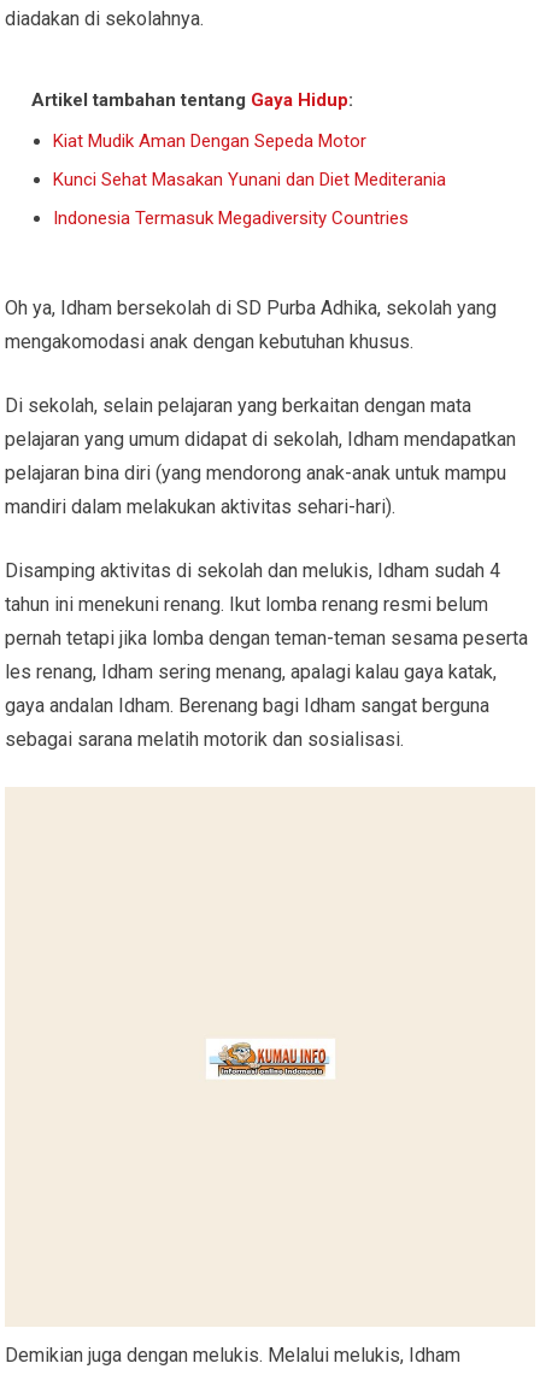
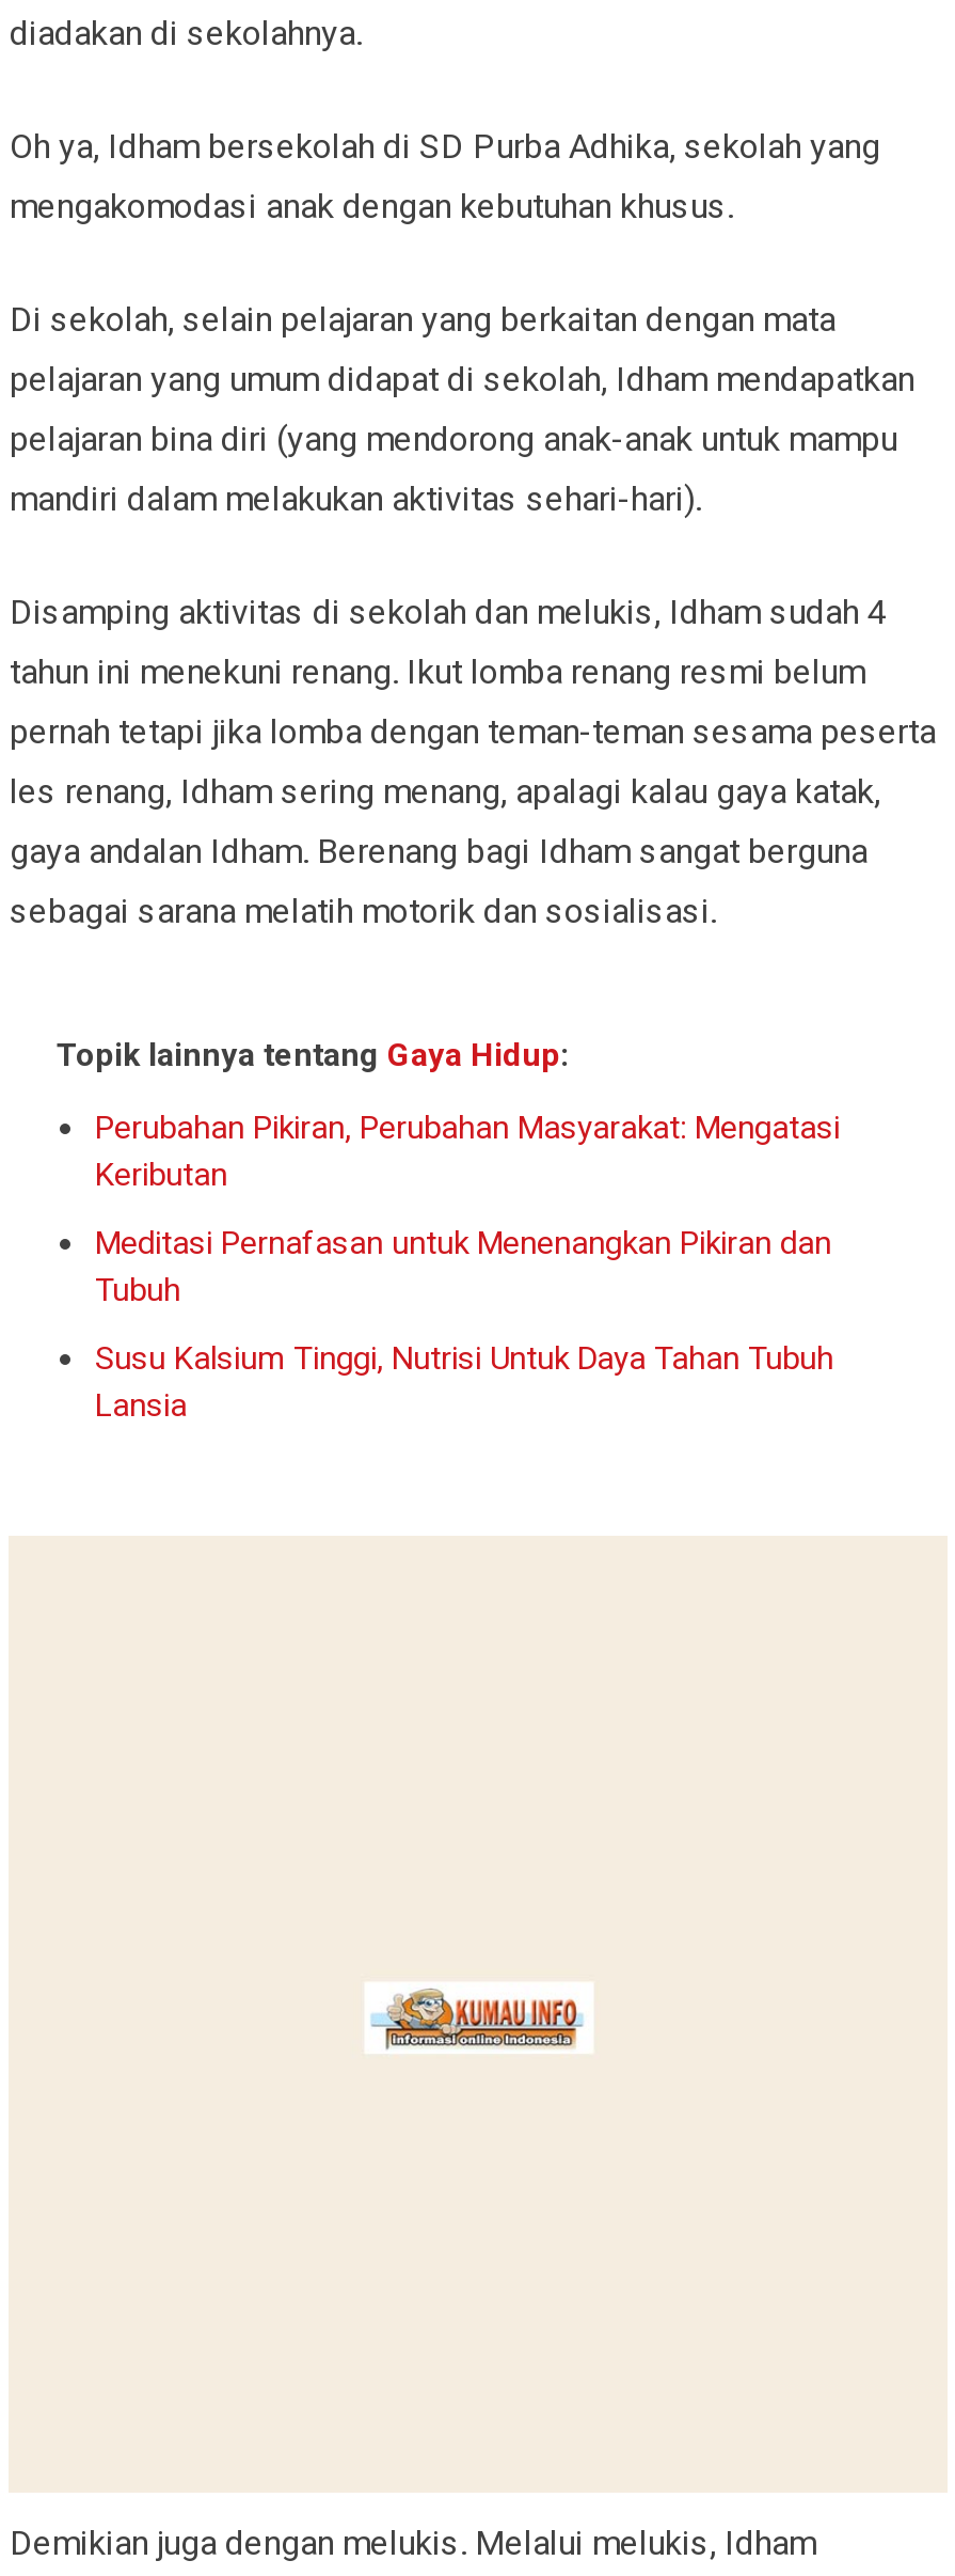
[32,89,447,229] Artikel tambahan tentang Gaya Hidup: | Kiat Mudik Aman Dengan Sepeda Motor | Kunci Sehat Masakan Yunani dan Diet Mediterania | Indonesia Termasuk Megadiversity Countries -> none
moved [5,296,529,751] -> [10,126,936,931]: Oh ya, Idham bersekolah di SD Purba Adhika, sekolah yang | mengakomodasi anak dengan kebutuhan khusus. | Di sekolah, selain pelajaran yang berkaitan dengan mata | ... | gaya andalan Idham. Berenang bagi Idham sangat berguna | sebagai sarana melatih motorik dan sosialisasi.
none -> [57,1036,840,1425] Topik lainnya tentang Gaya Hidup: | Perubahan Pikiran, Perubahan Masyarakat: Mengatasi | Keributan | Meditasi Pernafasan untuk Menenangkan Pikiran dan | Tubuh | Susu Kalsium Tinggi, Nutrisi Untuk Daya Tahan Tubuh | Lansia

